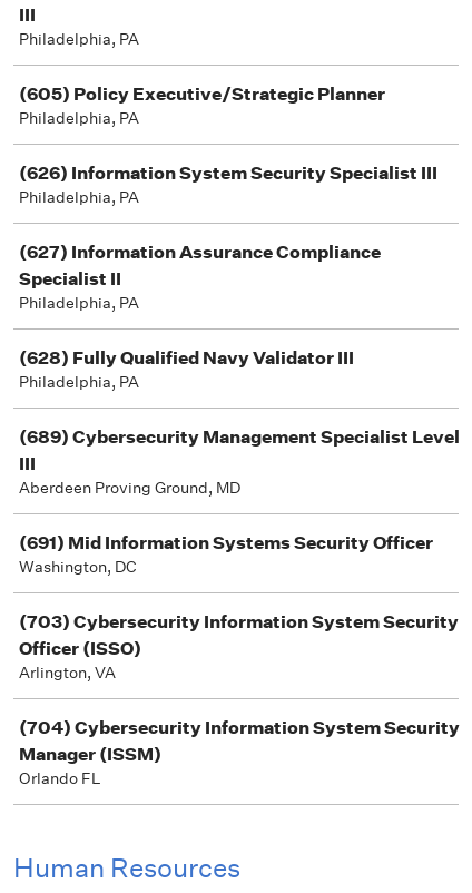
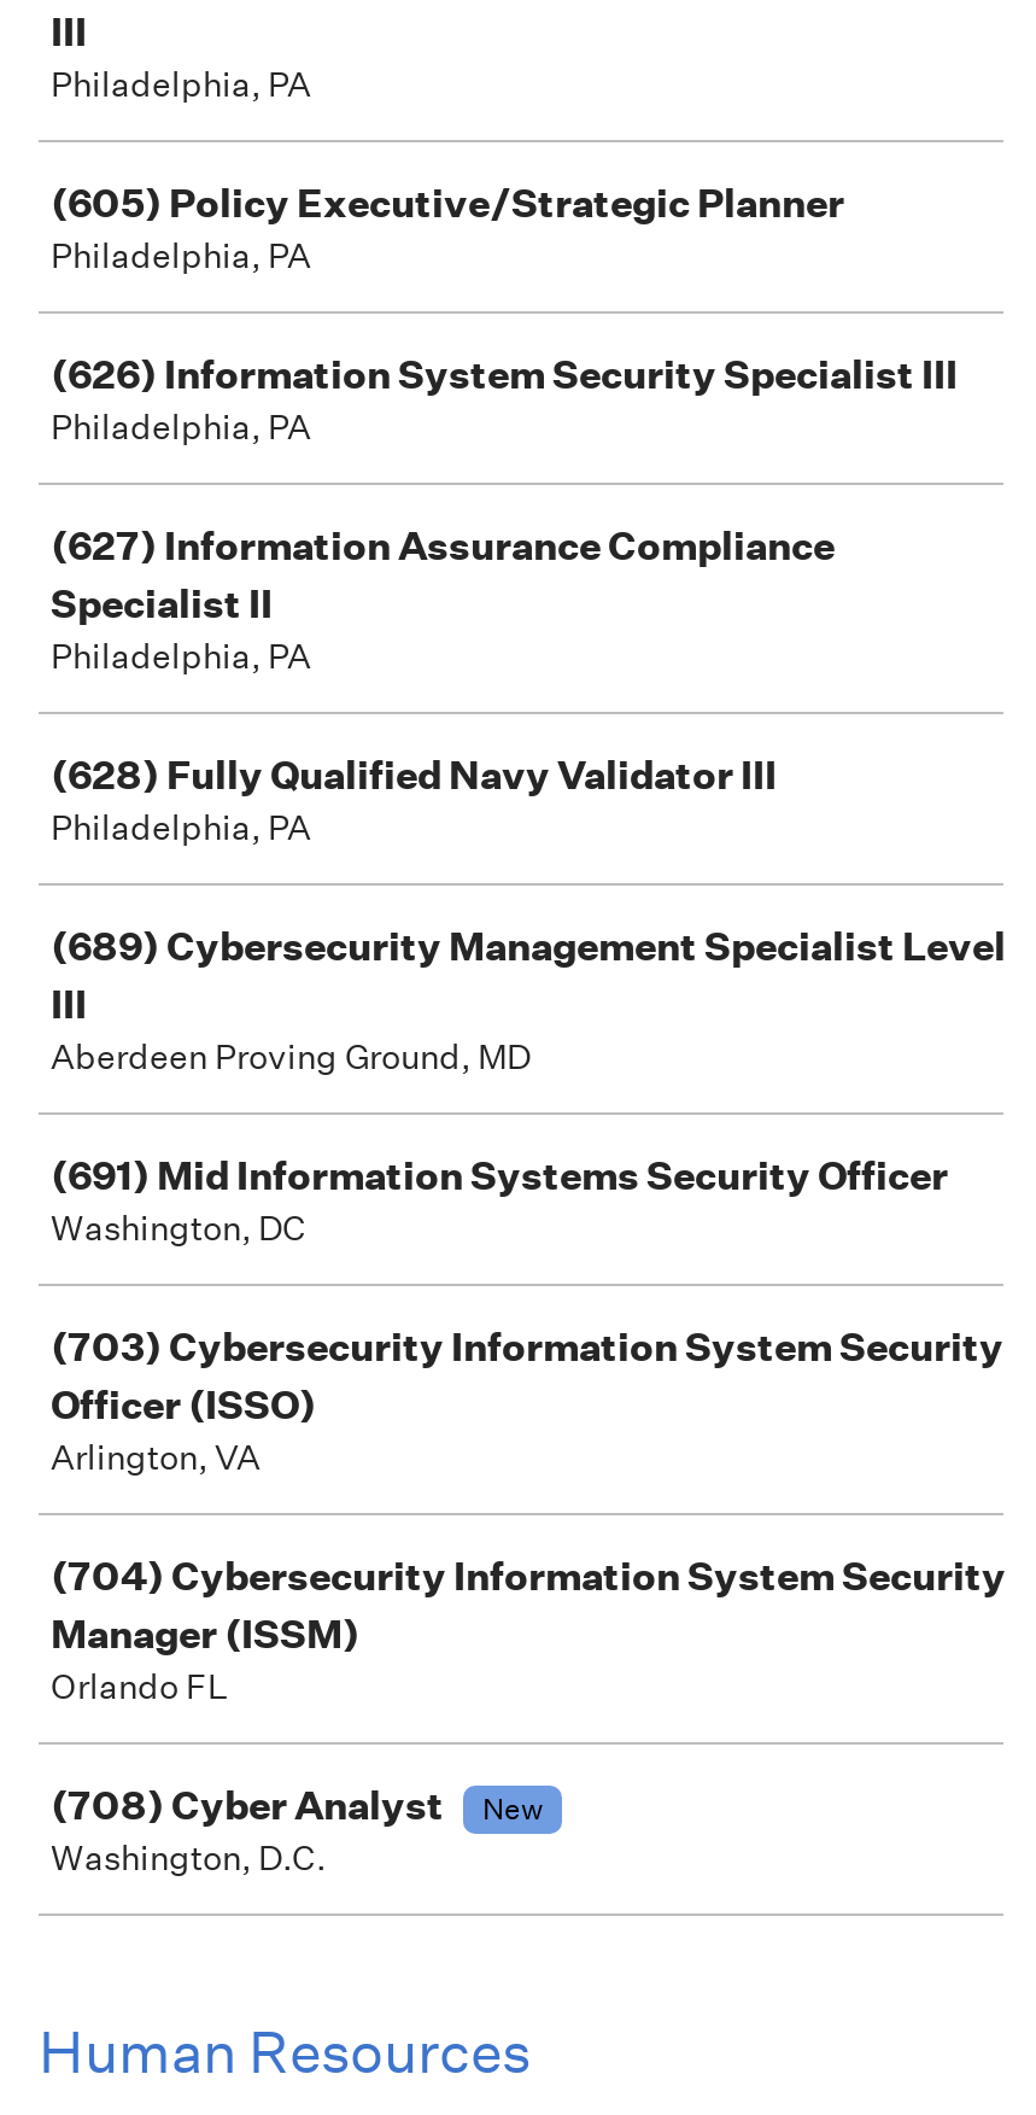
none -> [51,1780,543,1879] (708) Cyber Analyst | New | Washington, D.C.

